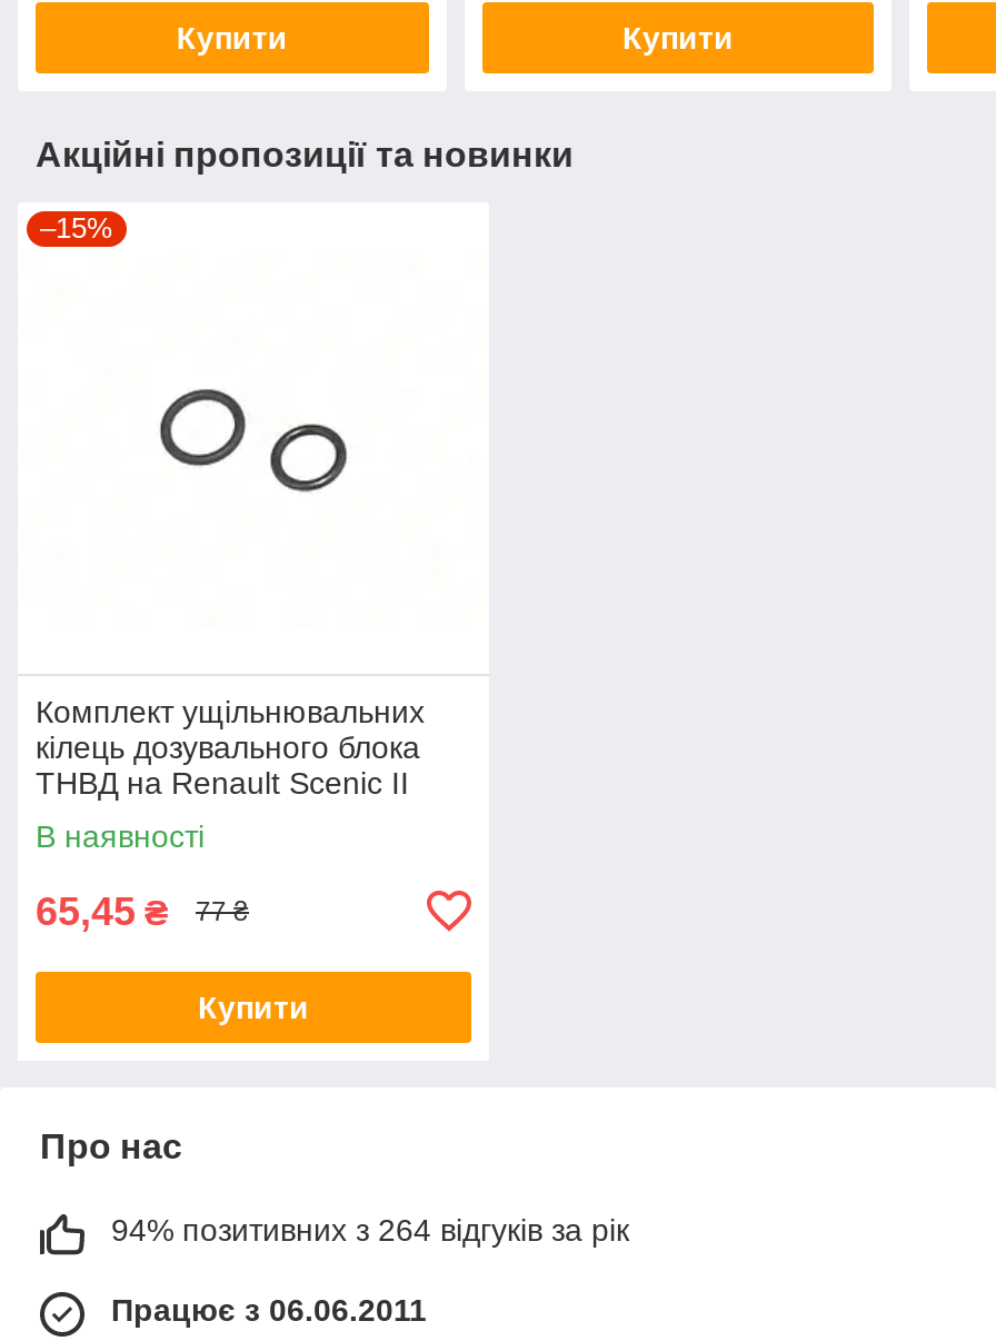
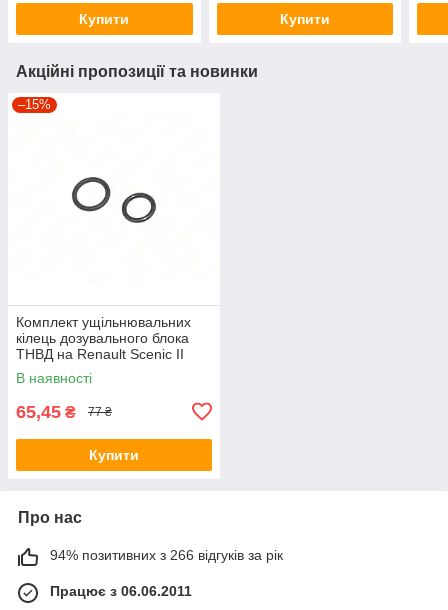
[111,1212,629,1247] 94% позитивних з 264 відгуків за рік -> [50,547,283,563] 94% позитивних з 266 відгуків за рік

